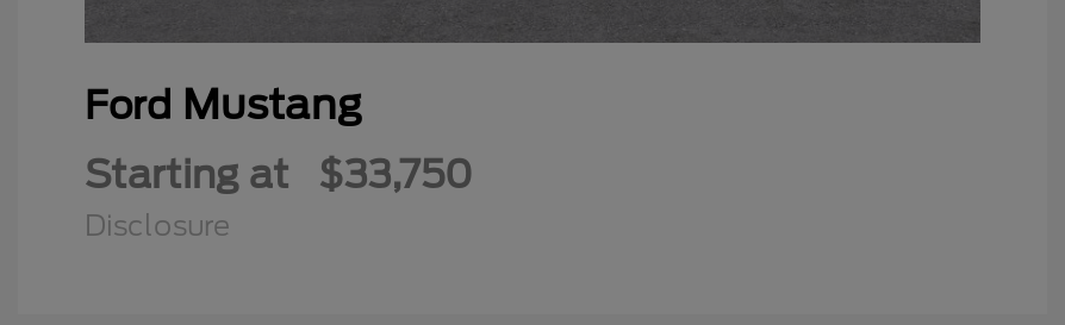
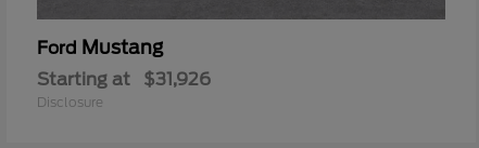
[85,152,473,197] Starting at $33,750 -> [37,69,211,89] Starting at $31,926

